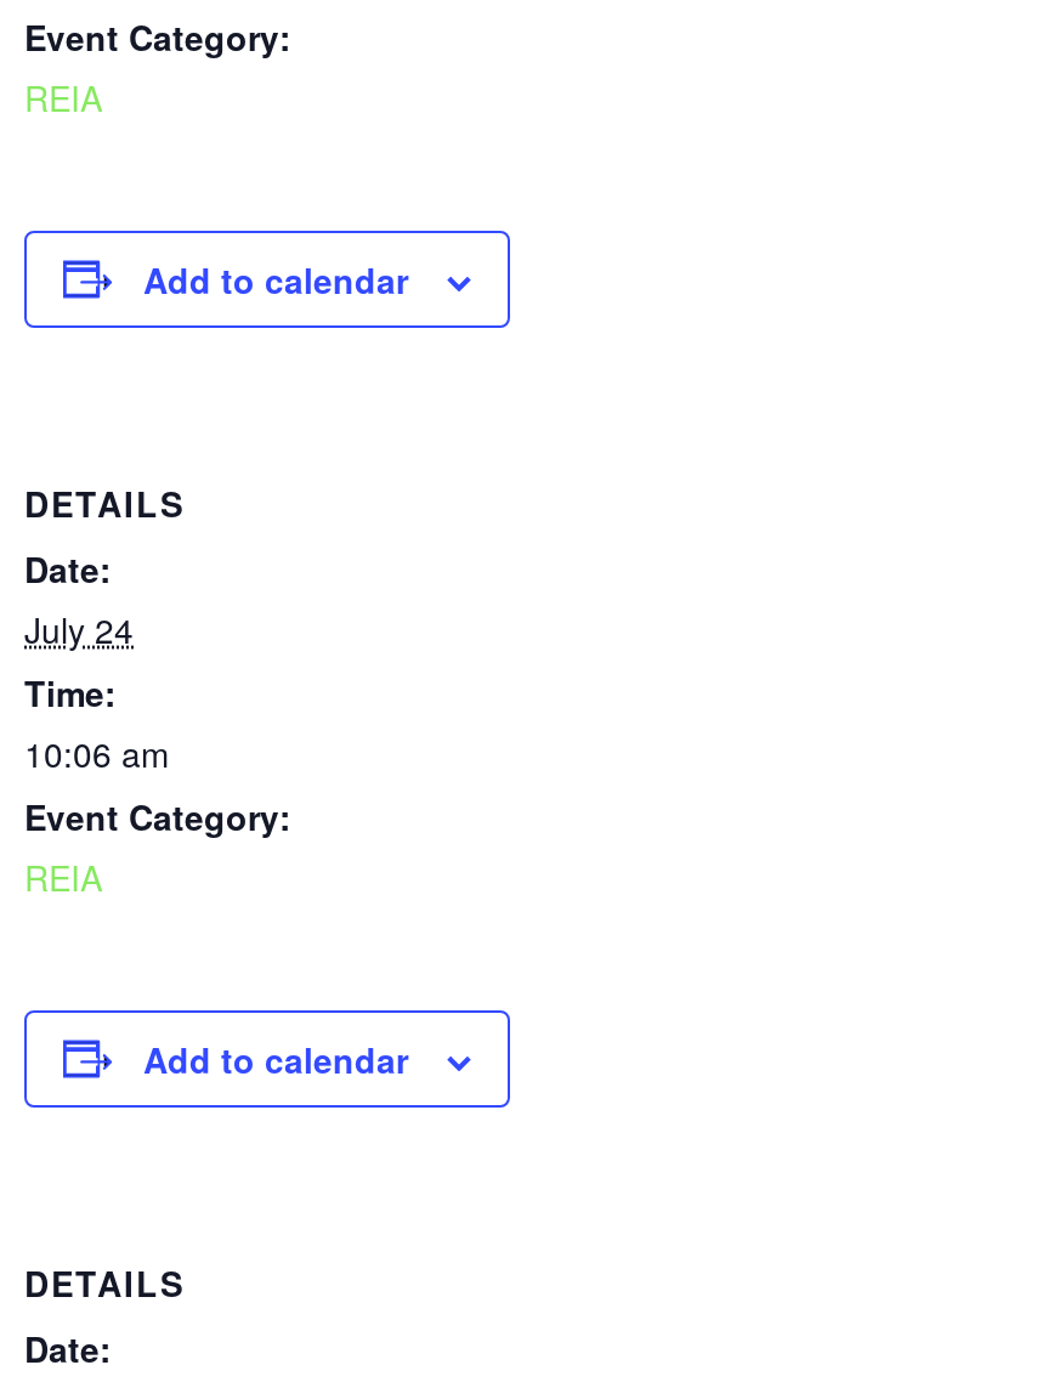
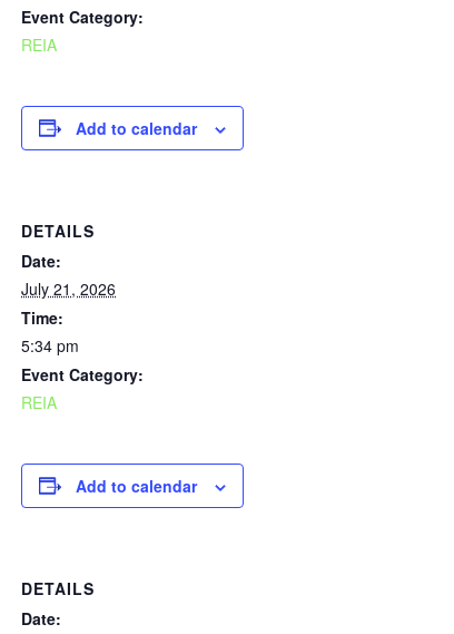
[24,604,134,652] July 24 -> [21,277,116,299] July 21, 2026
[24,727,170,776] 10:06 am -> [21,334,79,356] 5:34 pm

